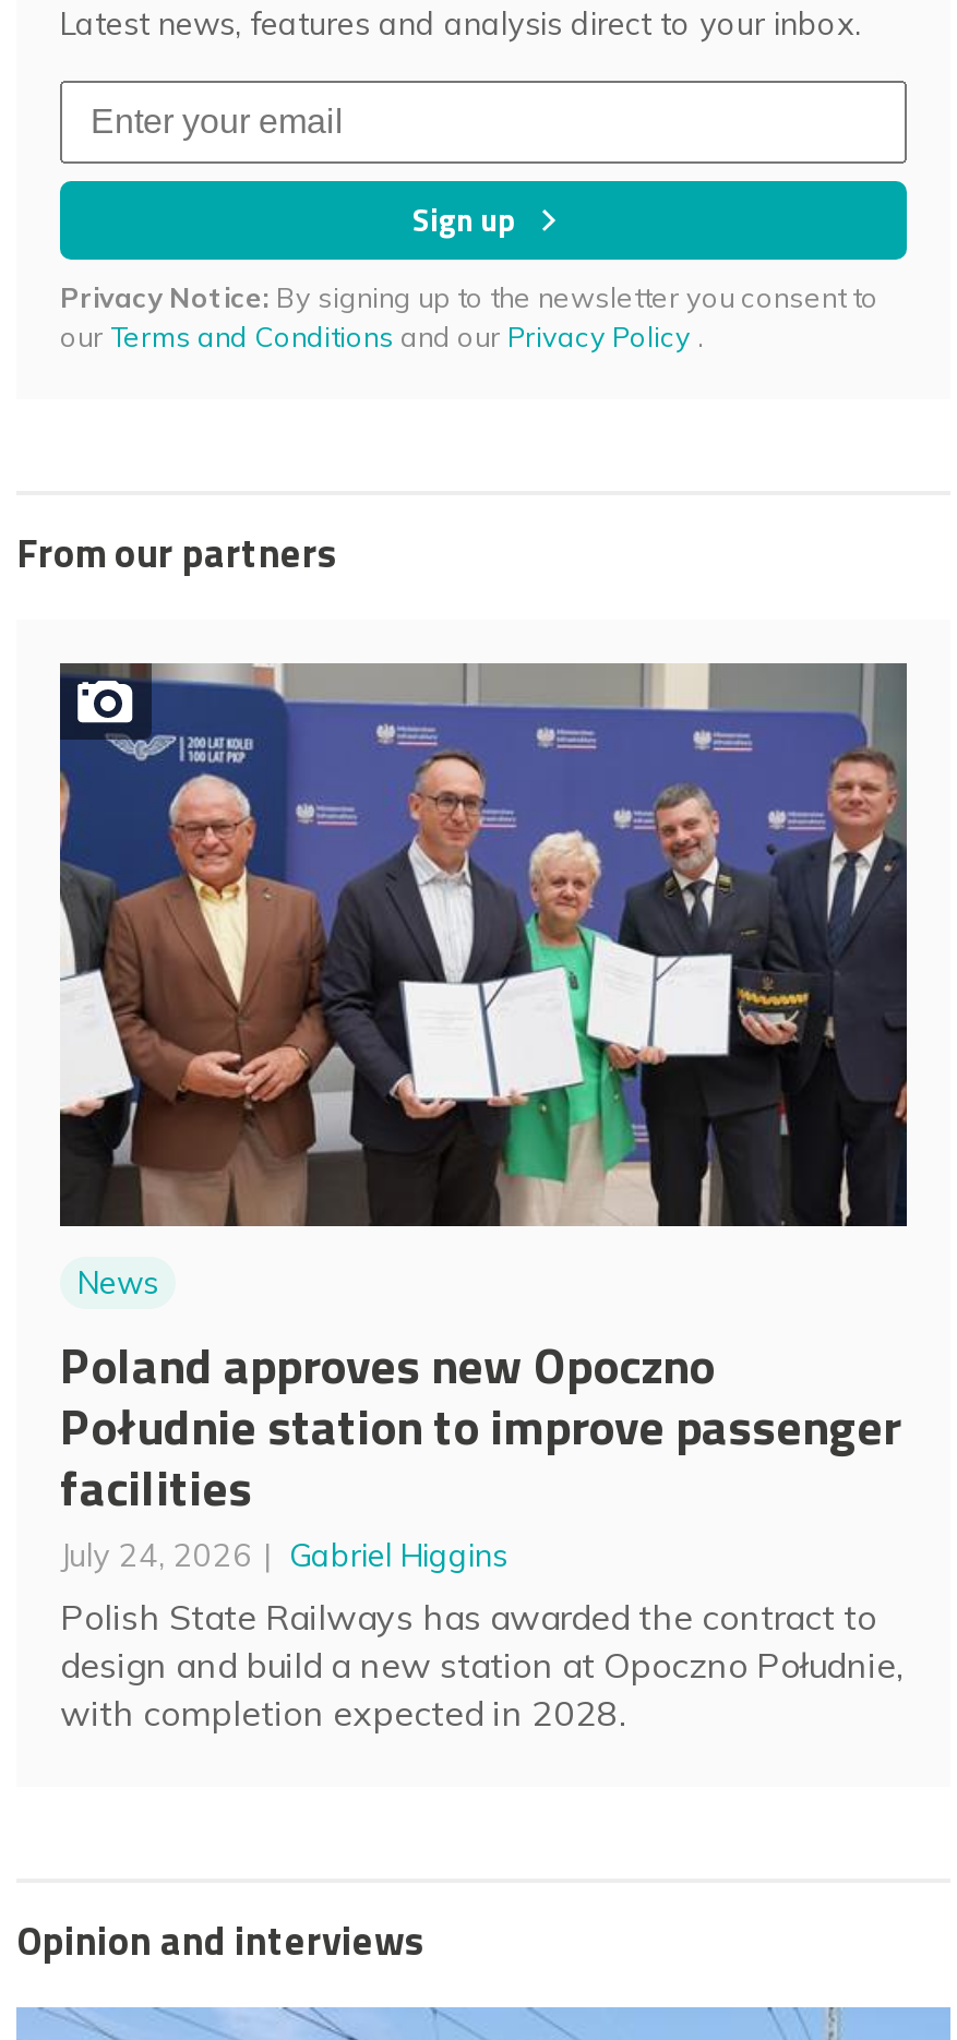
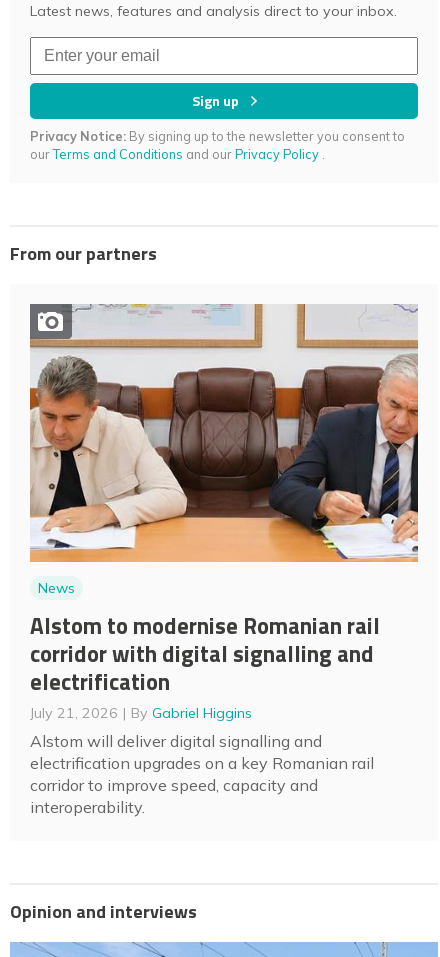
[58,663,909,1228] [image] -> [29,304,419,563] [image]
[60,1326,902,1734] Poland approves new Opoczno | Południe station to improve passenger | facilities | July 24, 2026 | Gabriel Higgins | Polish State Railways has awarded the contract to | design and build a new station at Opoczno Południe, | with completion expected in 2028. -> [30,608,380,817] Alstom to modernise Romanian rail | corridor with digital signalling and | electrification | July 21, 2026 | By Gabriel Higgins | Alstom will deliver digital signalling and | electrification upgrades on a key Romanian rail | corridor to improve speed, capacity and | interoperability.

